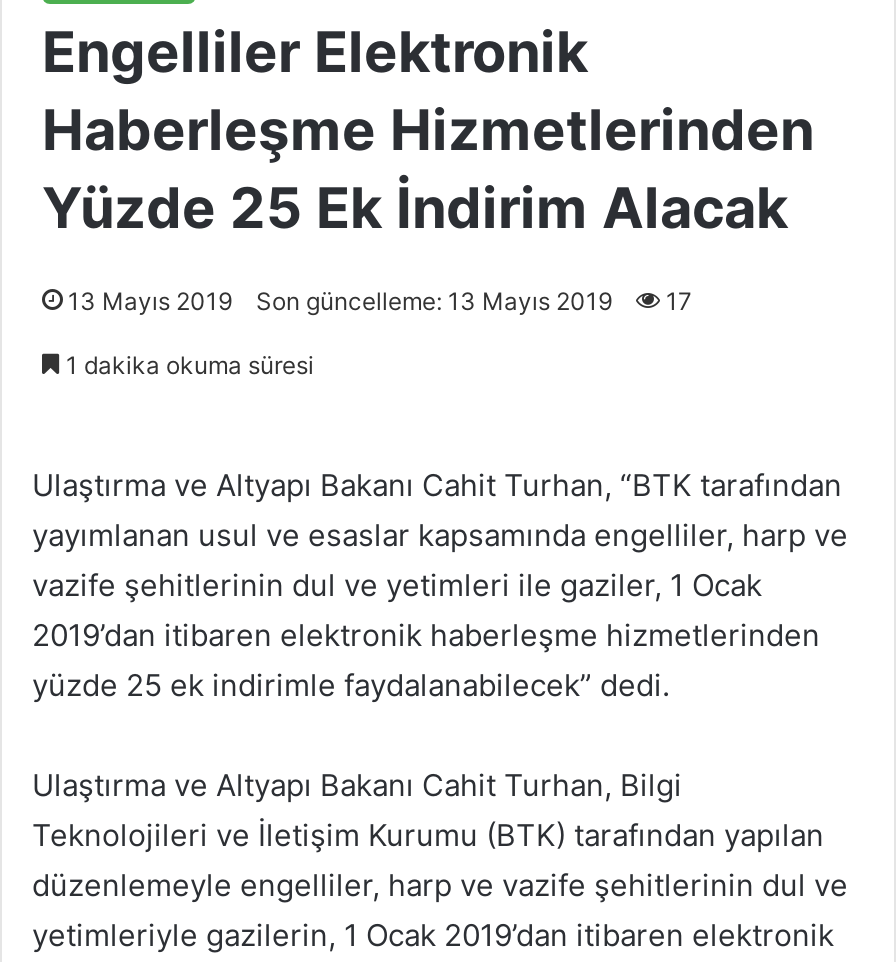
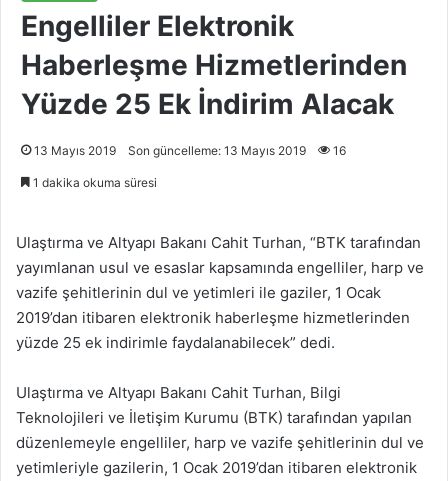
[68,287,692,317] 13 Mayıs 2019 Son güncelleme: 13 Mayıs 2019 17 -> [34,143,346,158] 13 Mayıs 2019 Son güncelleme: 13 Mayıs 2019 16

